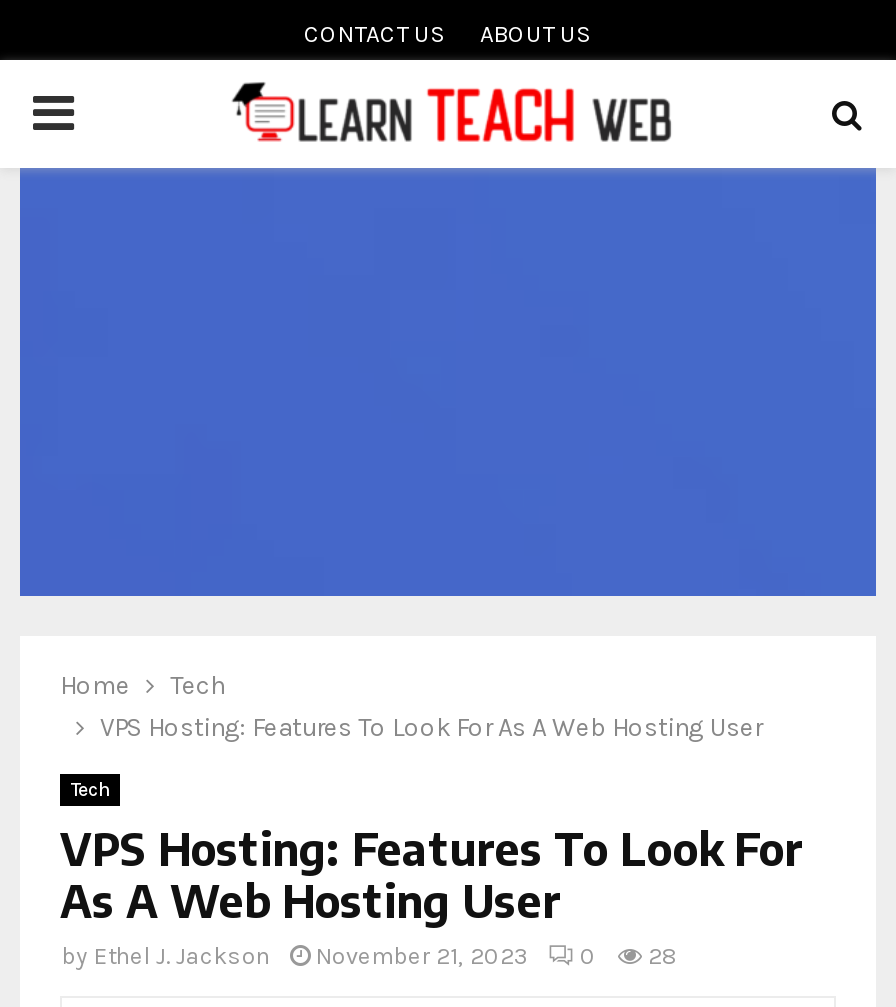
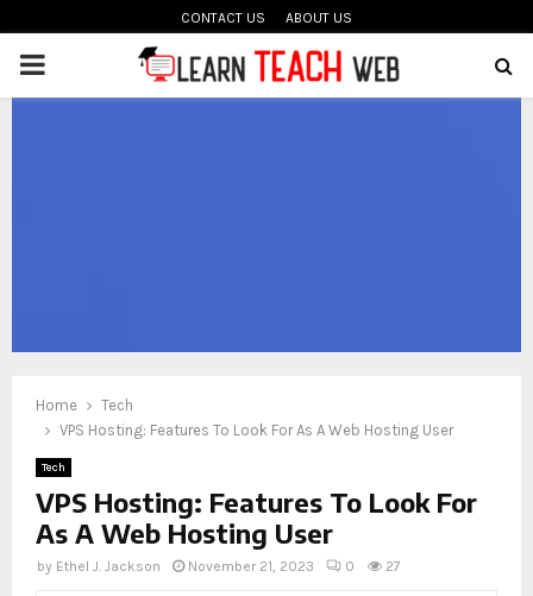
[648,942,678,970] 28 -> [385,558,401,575] 27

